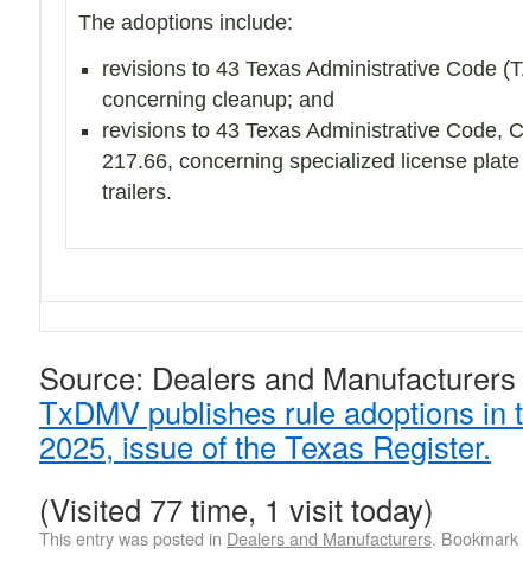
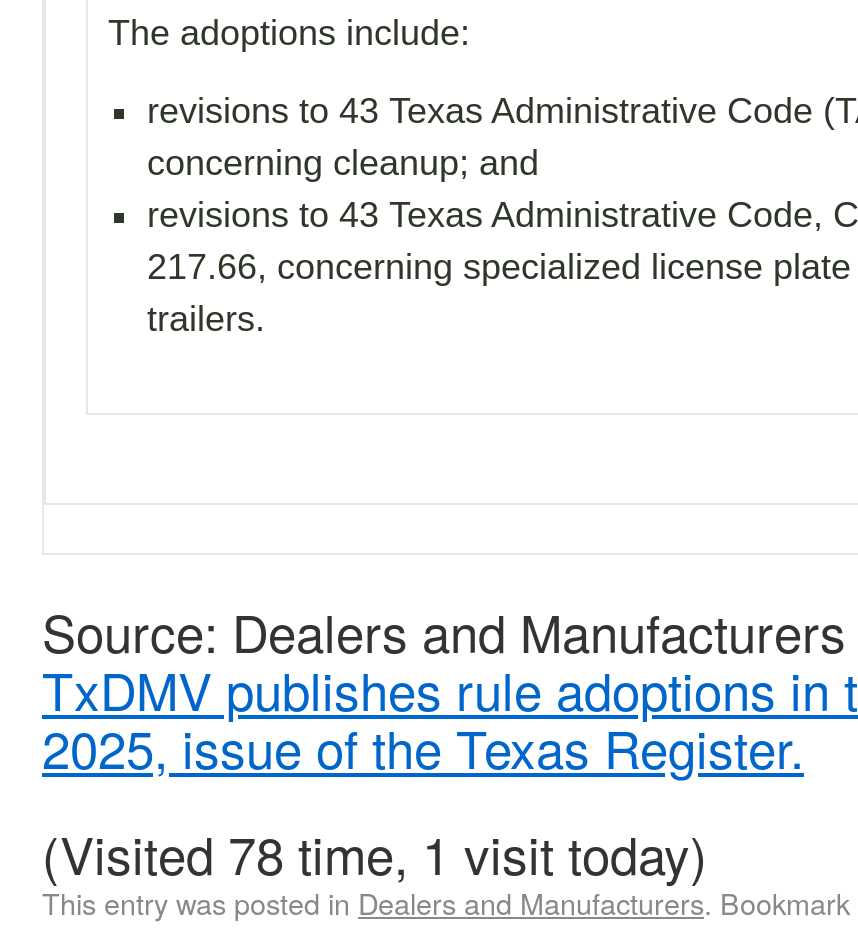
[39,487,434,530] (Visited 77 time, 1 visit today) -> [42,817,708,889] (Visited 78 time, 1 visit today)

